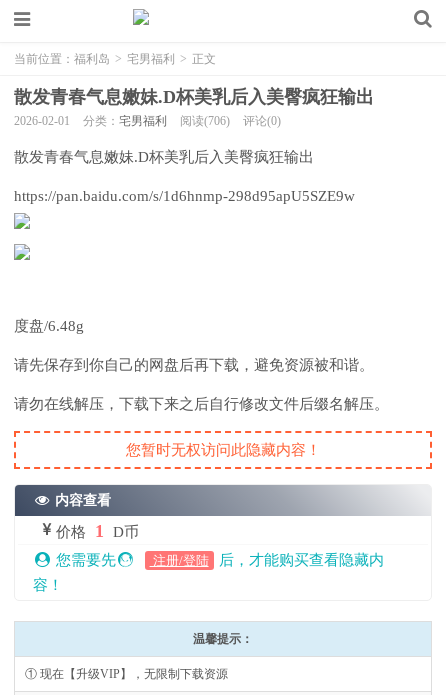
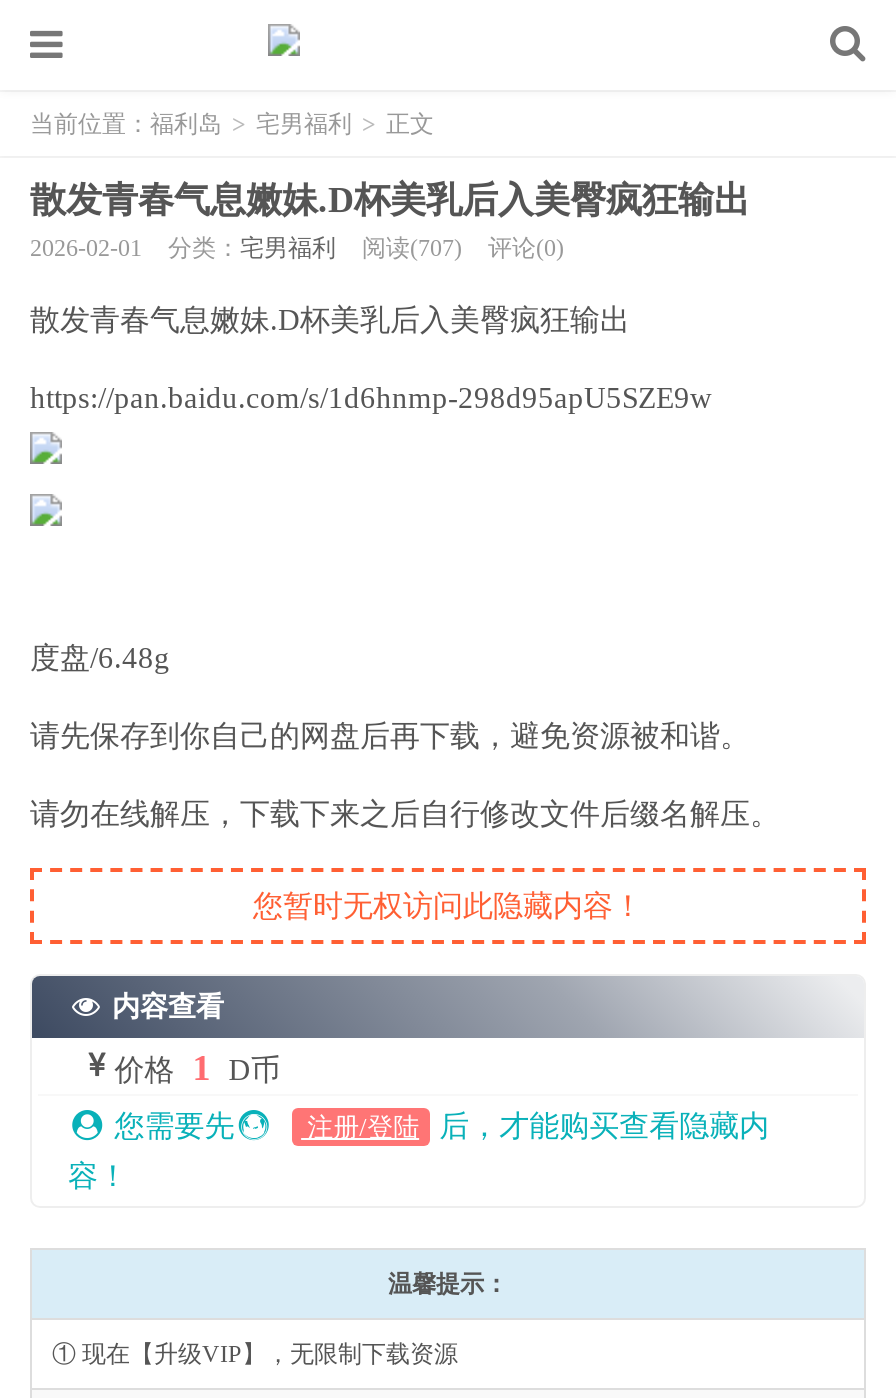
[14,114,281,128] 2026-02-01 分类：宅男福利 阅读(706) 评论(0) -> [30,234,564,262] 2026-02-01 分类：宅男福利 阅读(707) 评论(0)

